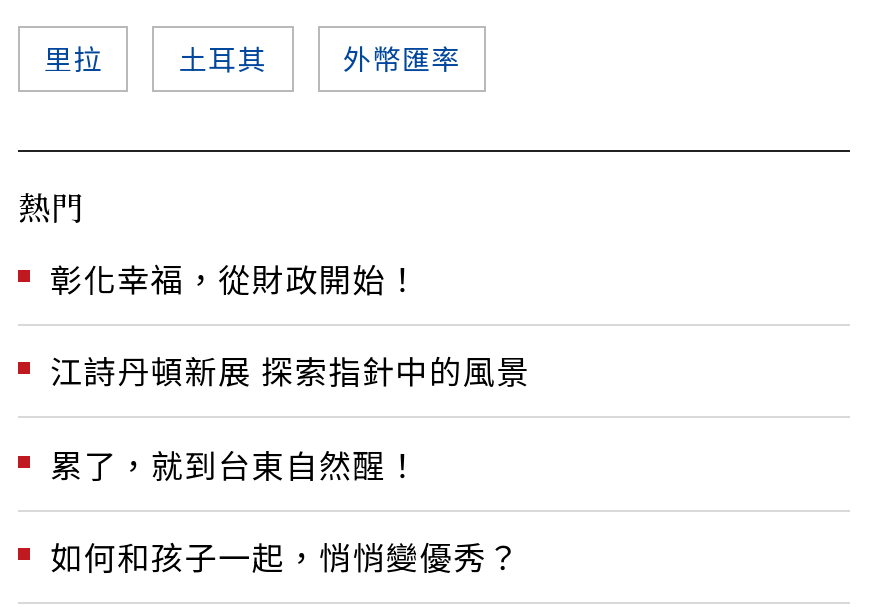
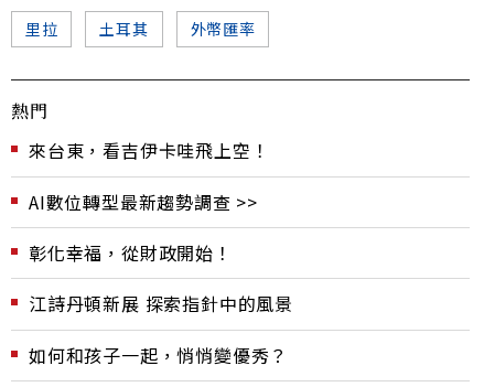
none -> [29,137,269,215] 來台東，看吉伊卡哇飛上空！ | AI數位轉型最新趨勢調查 >>
moved [50,254,530,394] -> [29,239,293,317]: 彰化幸福，從財政開始！ | 江詩丹頓新展 探索指針中的風景
[50,439,420,487] 累了，就到台東自然醒！ -> none

